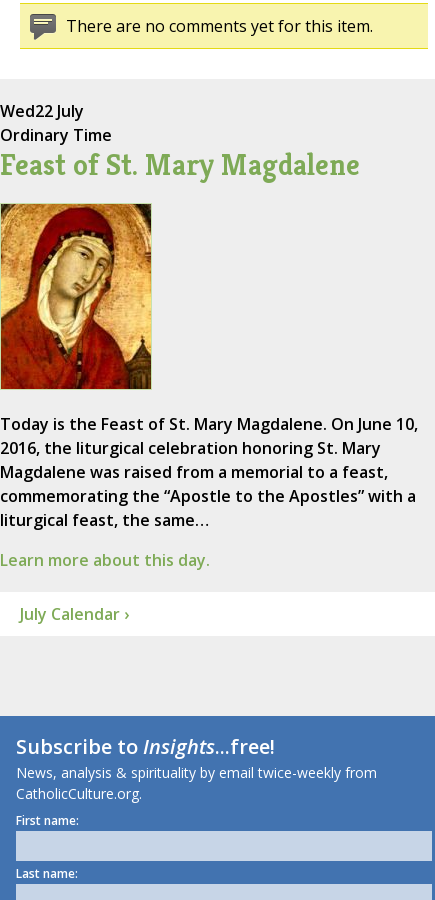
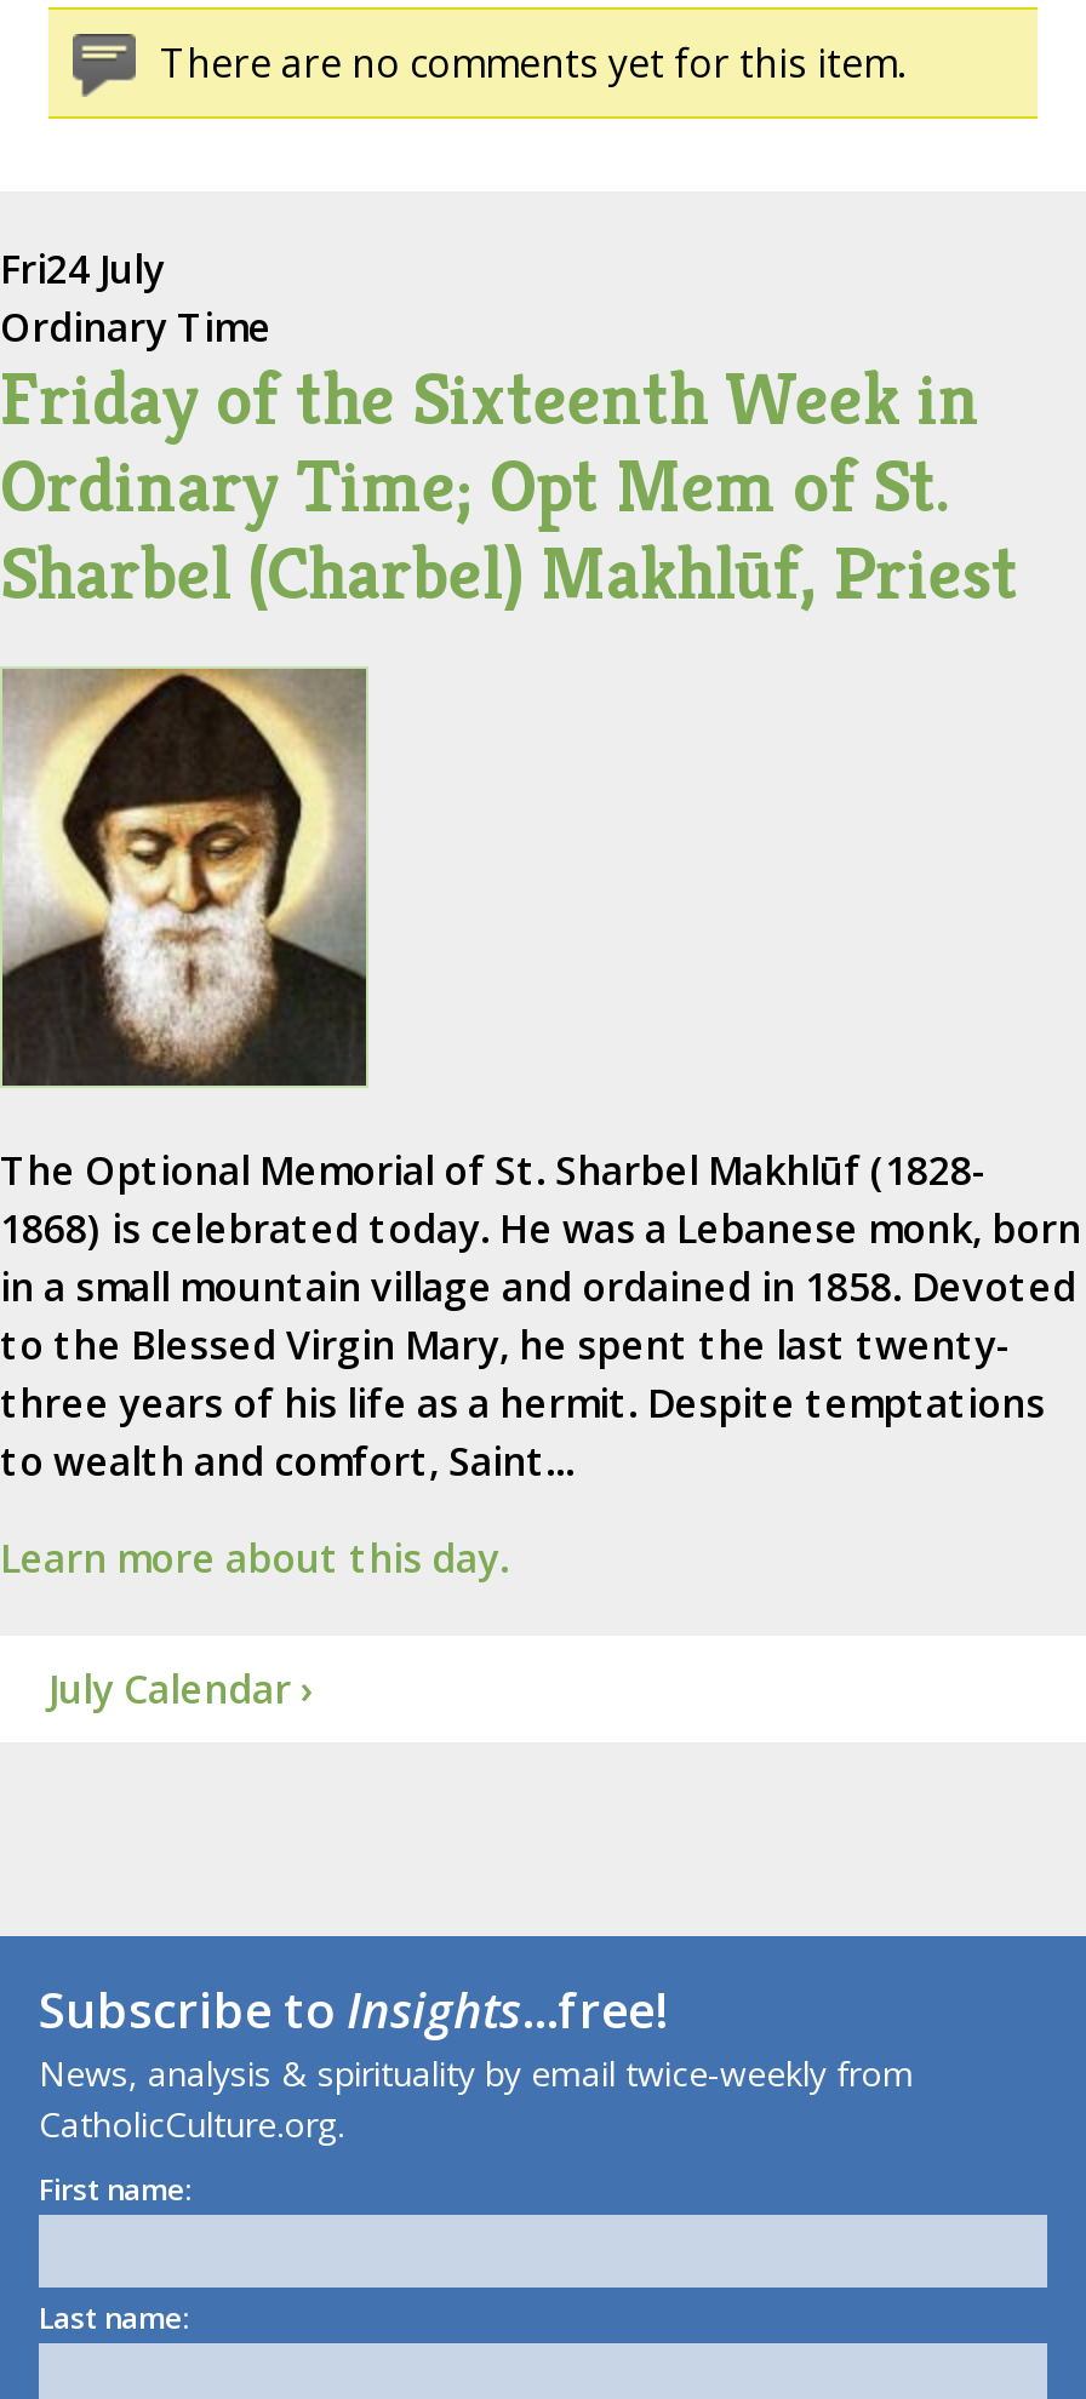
[0,100,84,122] Wed22 July -> [0,243,165,296] Fri24 July
[0,146,360,184] Feast of St. Mary Magdalene -> [0,354,1018,621] Friday of the Sixteenth Week in | Ordinary Time; Opt Mem of St. | Sharbel (Charbel) Makhlūf, Priest
[3,264,152,382] [image] -> [7,666,368,984] [image]
[0,413,418,531] Today is the Feast of St. Mary Magdalene. On June 10, | 2016, the liturgical celebration honoring St. Mary | Magdalene was raised from a memorial to a feast, | commemorating the “Apostle to the Apostles” with a | liturgical feast, the same… -> [0,1144,1081,1488] The Optional Memorial of St. Sharbel Makhlūf (1828- | 1868) is celebrated today. He was a Lebanese monk, born | in a small mountain village and ordained in 1858. Devoted | to the Blessed Virgin Mary, he spent the last twenty- | three years of his life as a hermit. Despite temptations | to wealth and comfort, Saint…

